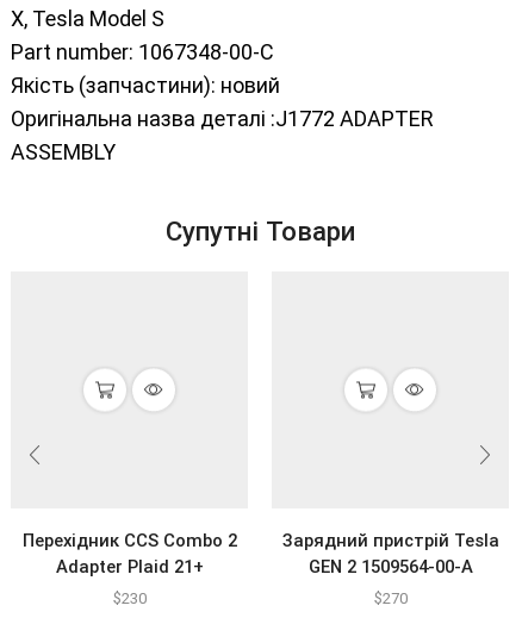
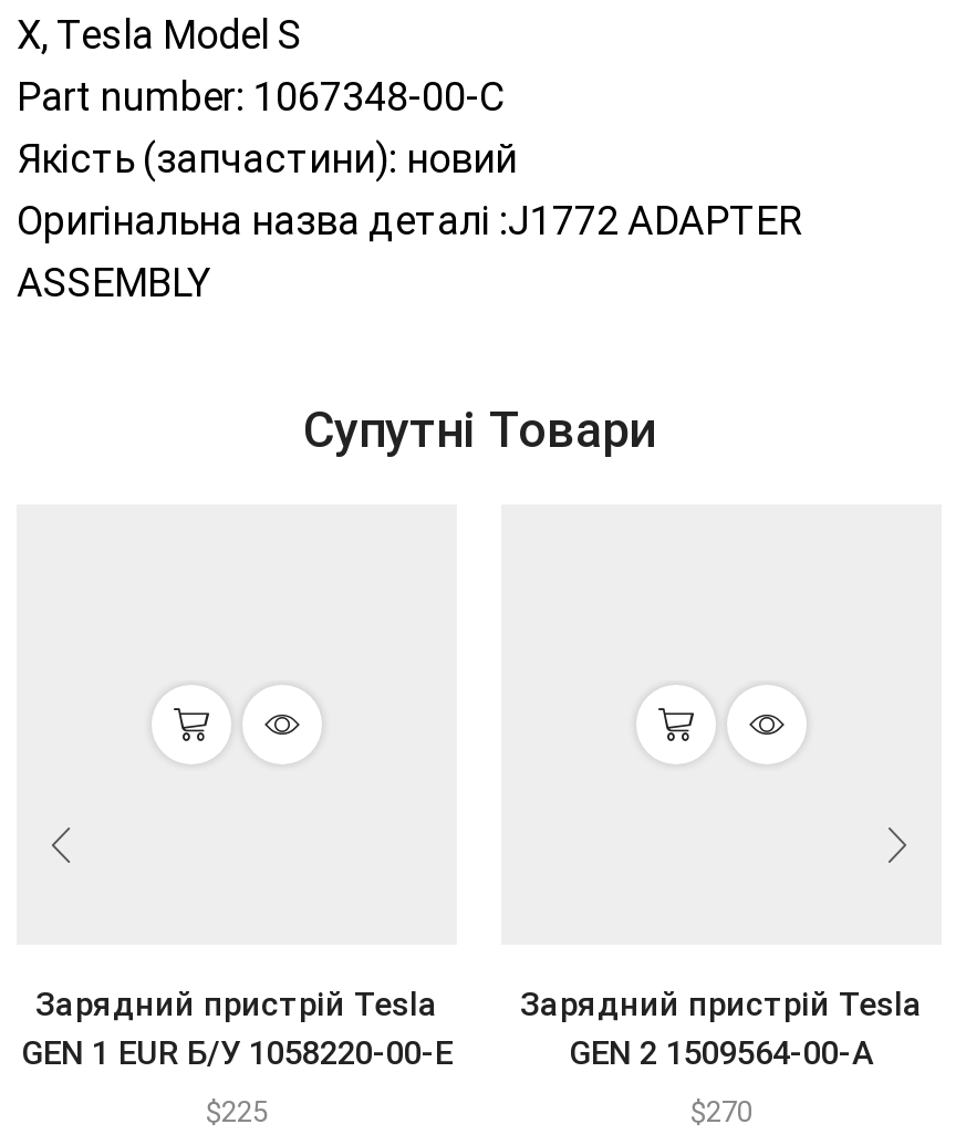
[22,530,237,578] Перехідник CCS Combo 2 | Adapter Plaid 21+ -> [21,985,453,1073] Зарядний пристрій Tesla | GEN 1 EUR Б/У 1058220-00-Е
[113,589,146,607] $230 -> [206,1095,268,1128] $225

